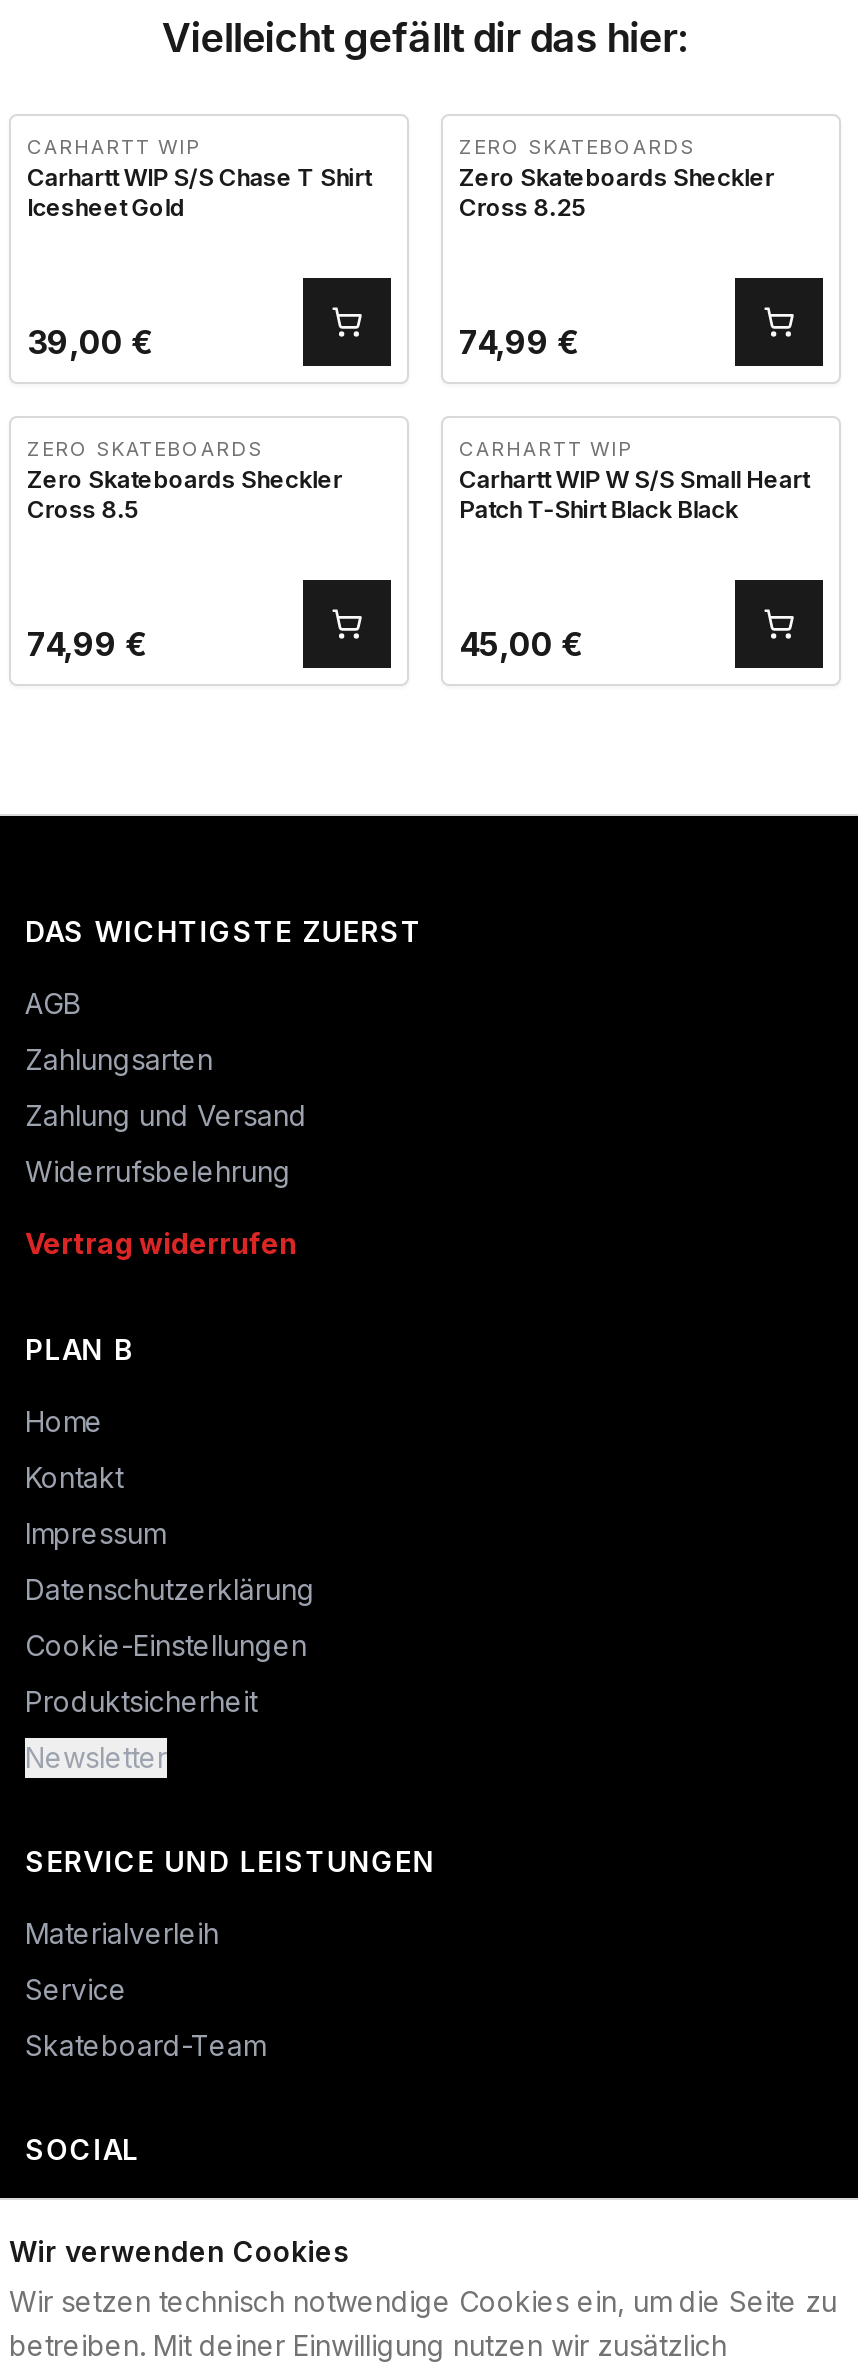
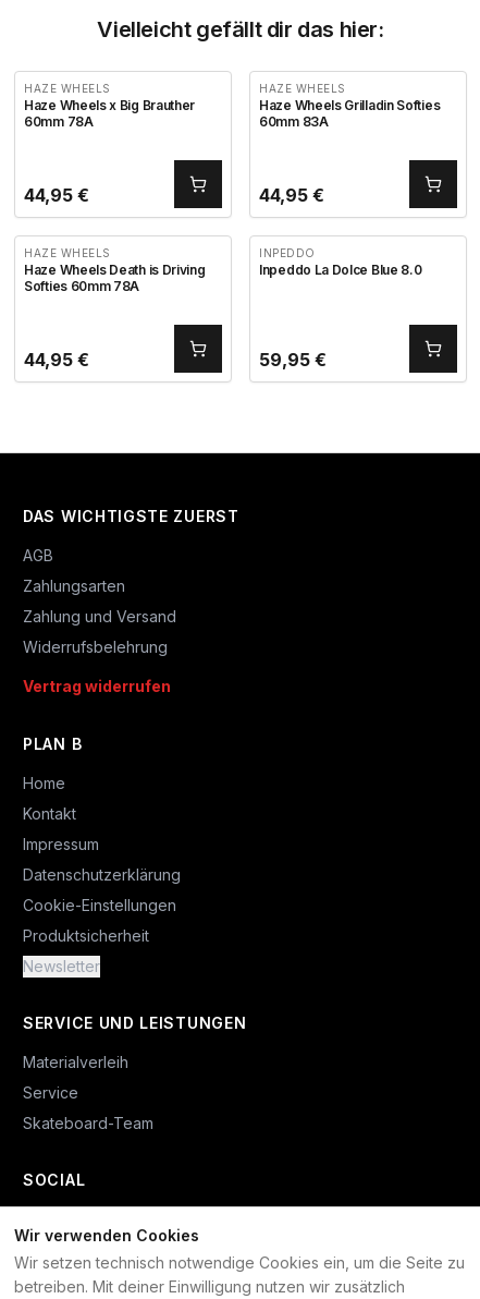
[27,134,371,222] CARHARTT WIP | Carhartt WIP S/S Chase T Shirt | Icesheet Gold -> [24,82,195,130] HAZE WHEELS | Haze Wheels x Big Brauther | 60mm 78A
[459,134,774,222] ZERO SKATEBOARDS | Zero Skateboards Sheckler | Cross 8.25 -> [259,82,440,130] HAZE WHEELS | Haze Wheels Grilladin Softies | 60mm 83A
[27,322,153,362] 39,00 € -> [24,184,89,206] 44,95 €
[459,322,579,362] 74,99 € -> [259,184,324,206] 44,95 €
[27,436,342,524] ZERO SKATEBOARDS | Zero Skateboards Sheckler | Cross 8.5 -> [24,246,205,294] HAZE WHEELS | Haze Wheels Death is Driving | Softies 60mm 78A
[459,436,809,524] CARHARTT WIP | Carhartt WIP W S/S Small Heart | Patch T-Shirt Black Black -> [259,246,422,278] INPEDDO | Inpeddo La Dolce Blue 8.0
[27,624,147,664] 74,99 € -> [24,349,89,371] 44,95 €
[459,624,583,664] 45,00 € -> [259,349,327,371] 59,95 €

